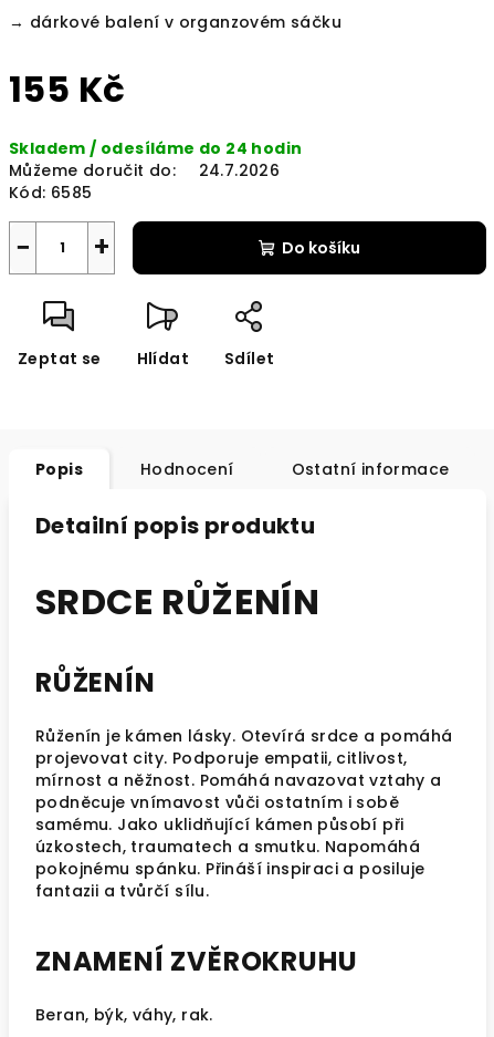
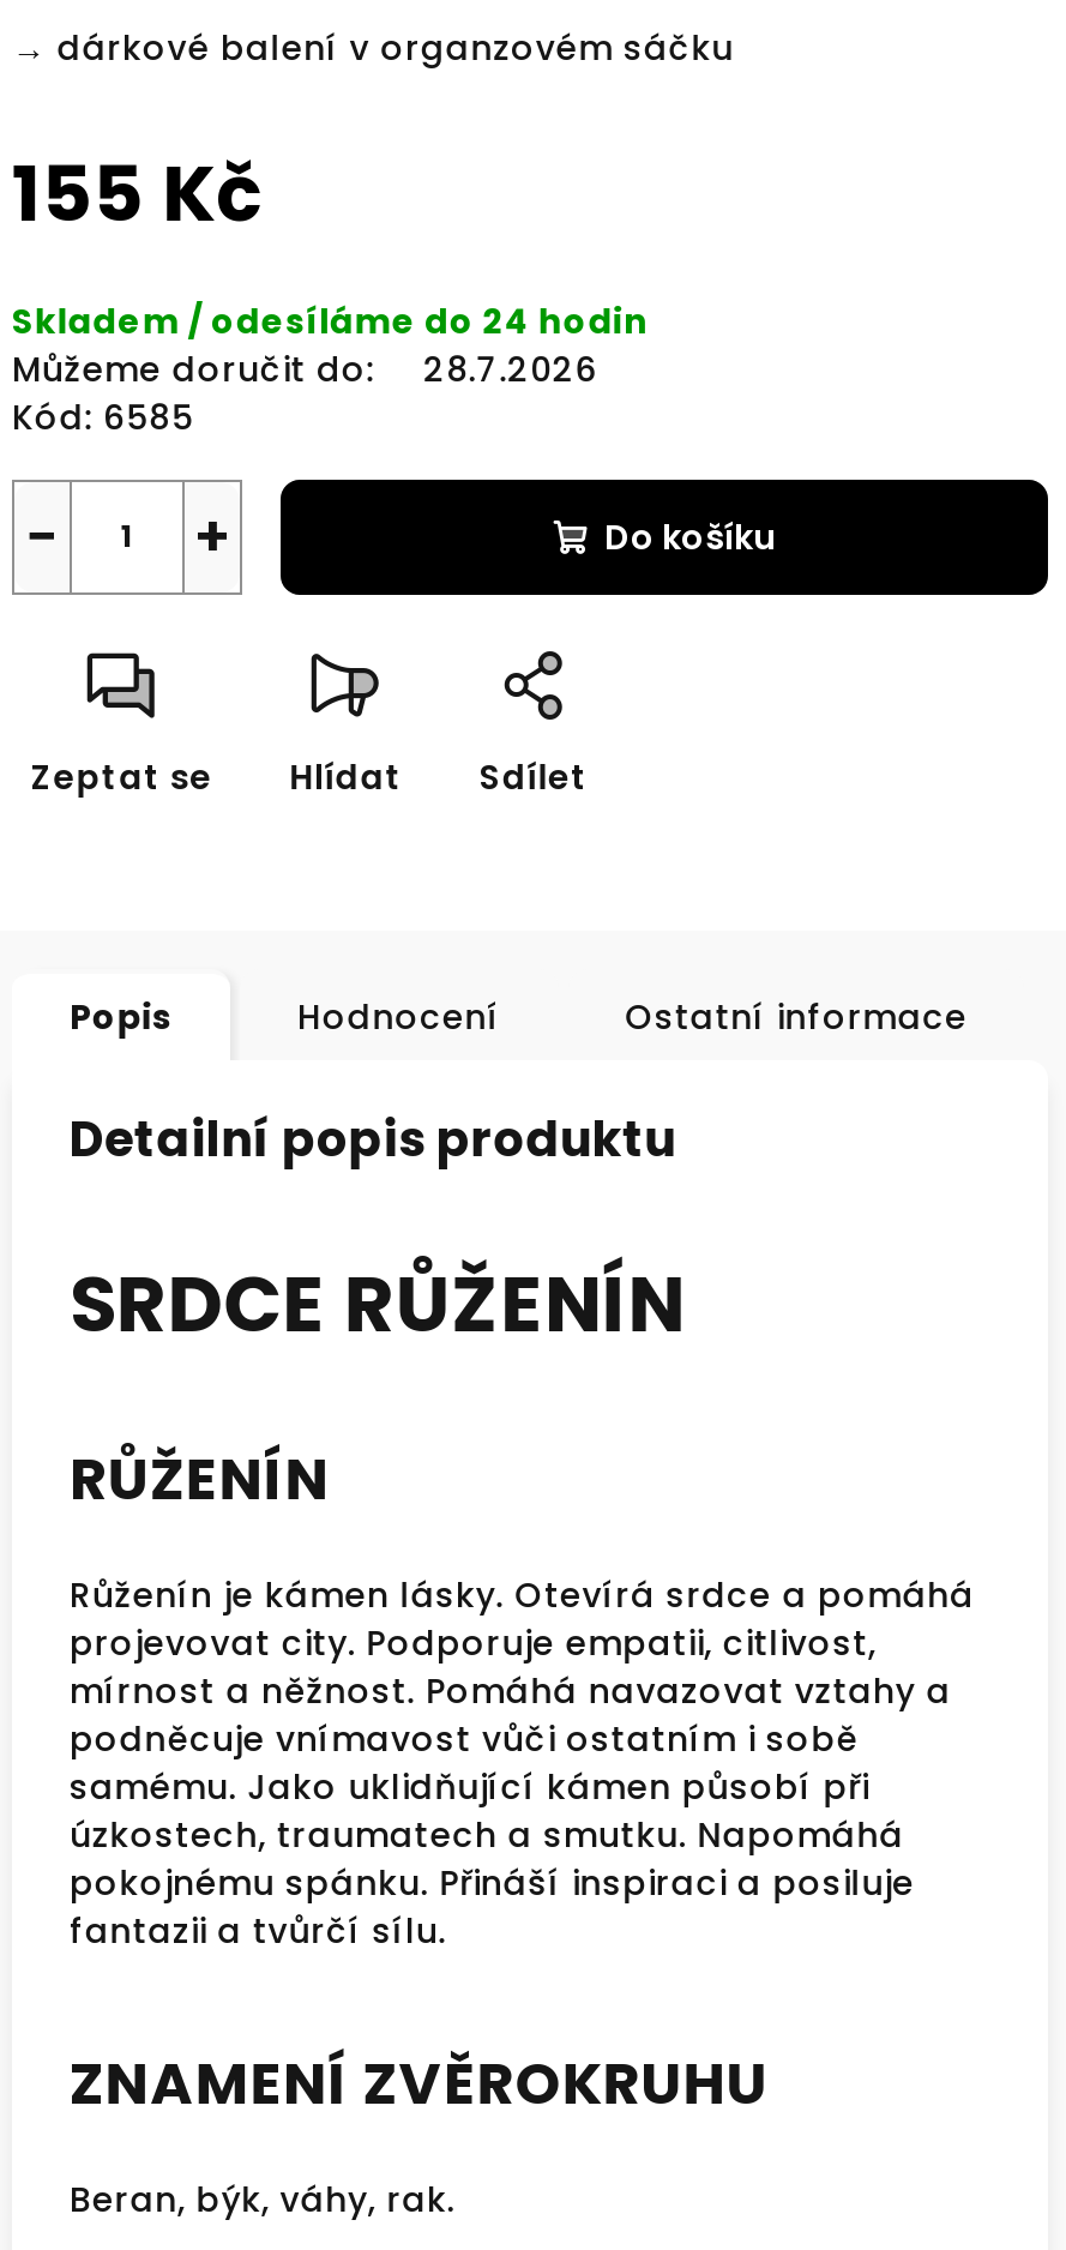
[9,159,280,182] Můžeme doručit do: 24.7.2026 -> [12,345,598,393] Můžeme doručit do: 28.7.2026

